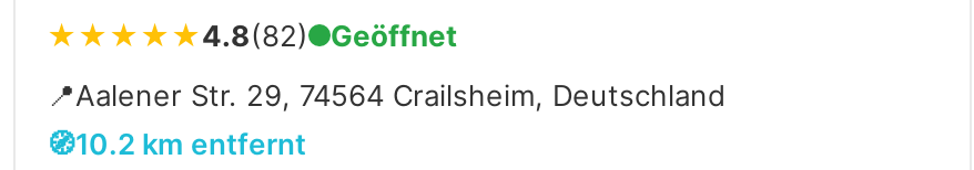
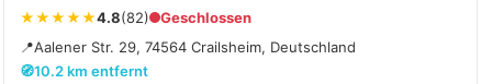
[331,18,457,53] Geöffnet -> [160,9,251,26] Geschlossen

